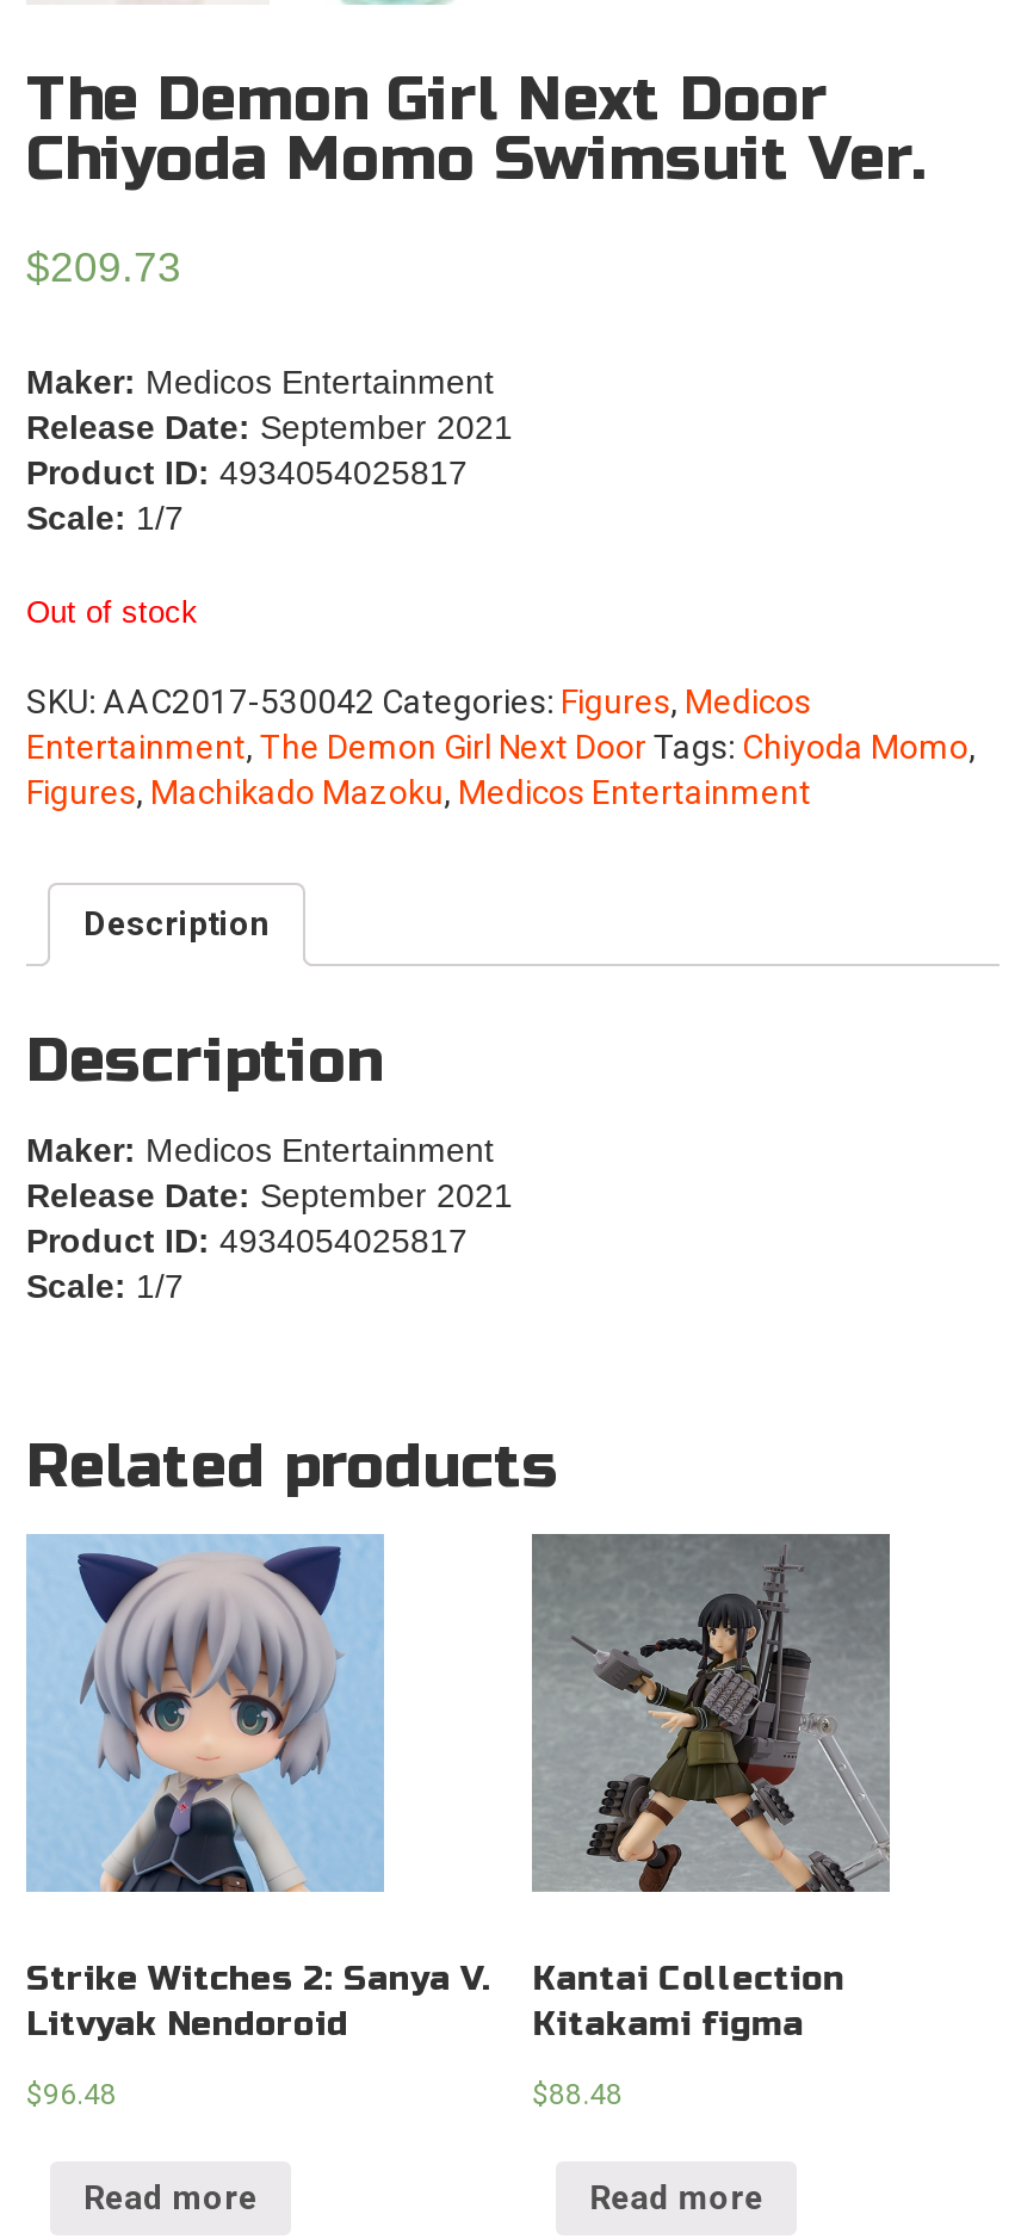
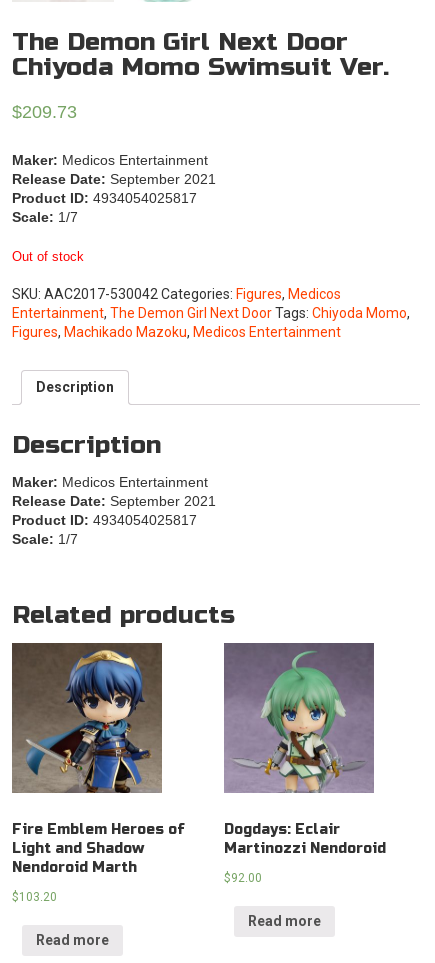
[26,1534,491,2044] [image] | Strike Witches 2: Sanya V. | Litvyak Nendoroid -> [11,642,184,876] [image] | Fire Emblem Heroes of | Light and Shadow | Nendoroid Marth
[532,1534,890,2044] [image] | Kantai Collection | Kitakami figma -> [224,644,386,857] [image] | Dogdays: Eclair | Martinozzi Nendoroid
[26,2077,117,2110] $96.48 -> [12,890,57,904] $103.20
[532,2077,623,2110] $88.48 -> [224,871,262,885] $92.00

